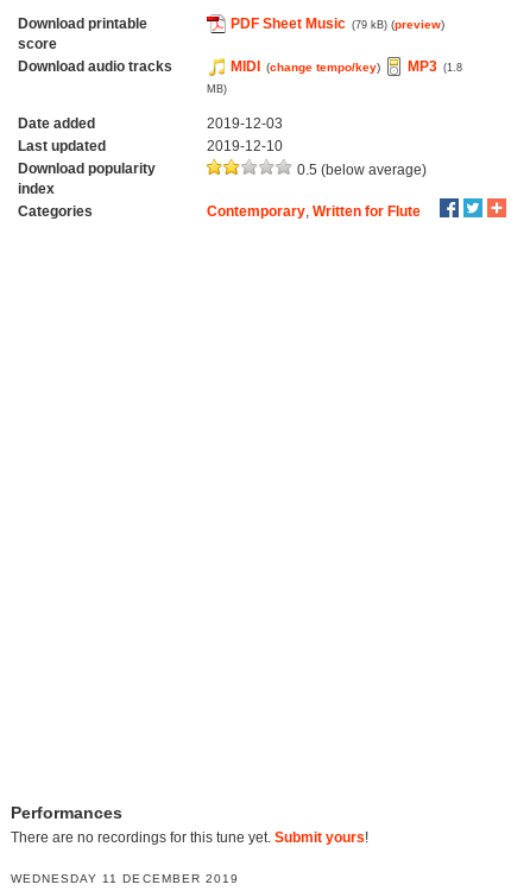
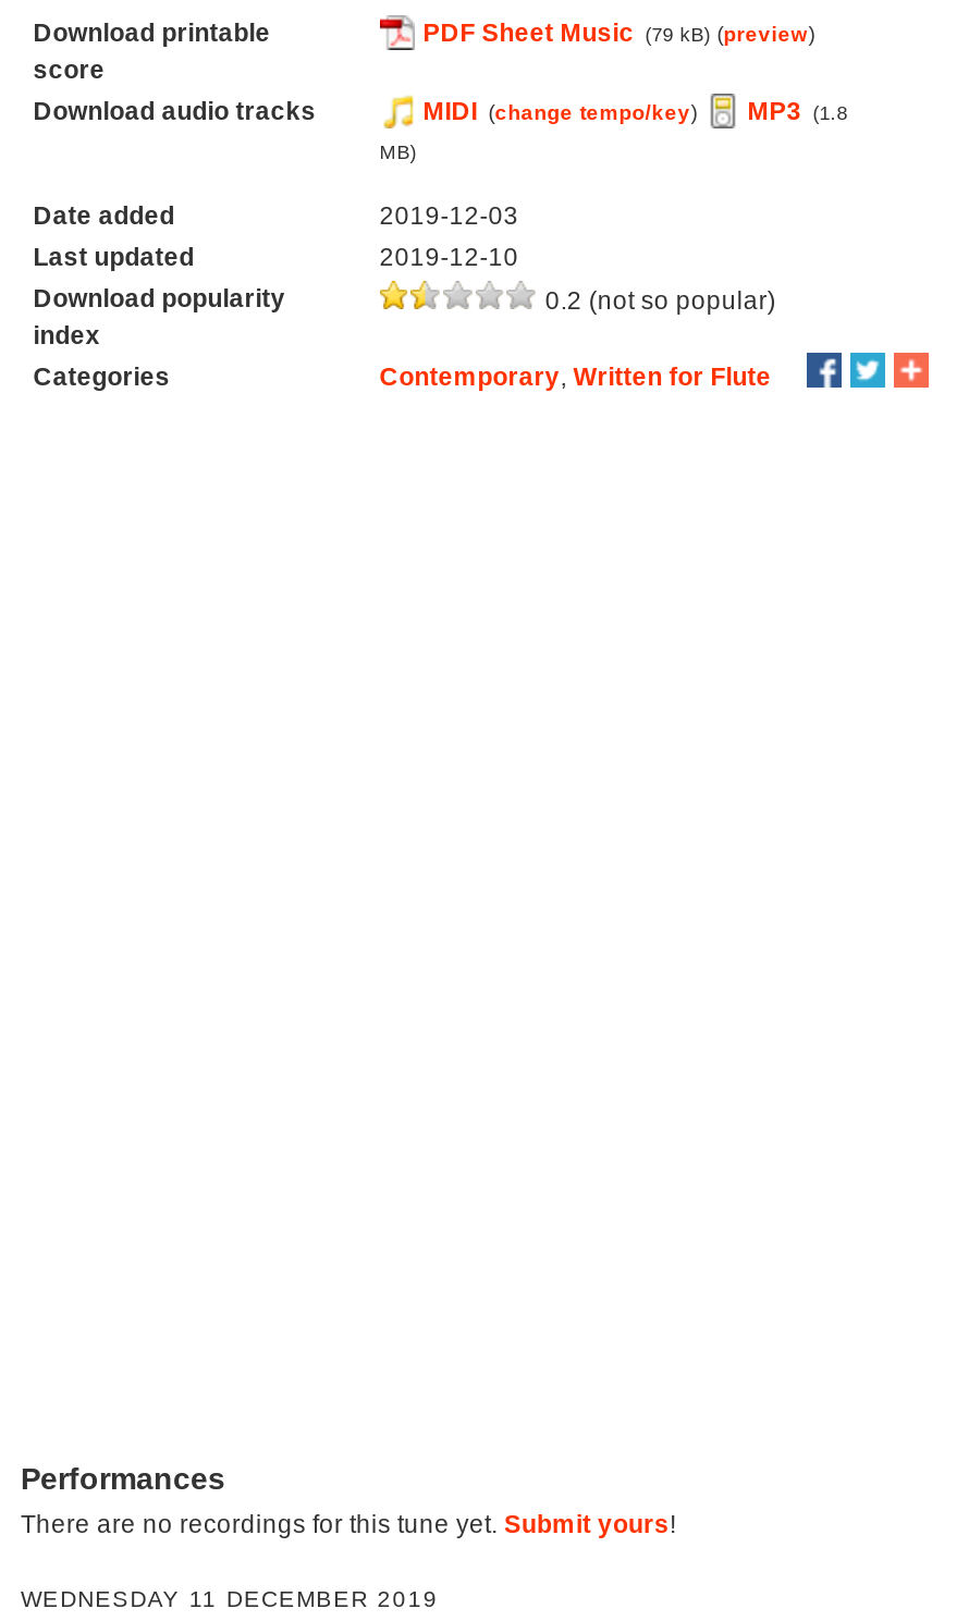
[293,163,426,177] 0.5 (below average) -> [539,287,776,313] 0.2 (not so popular)

